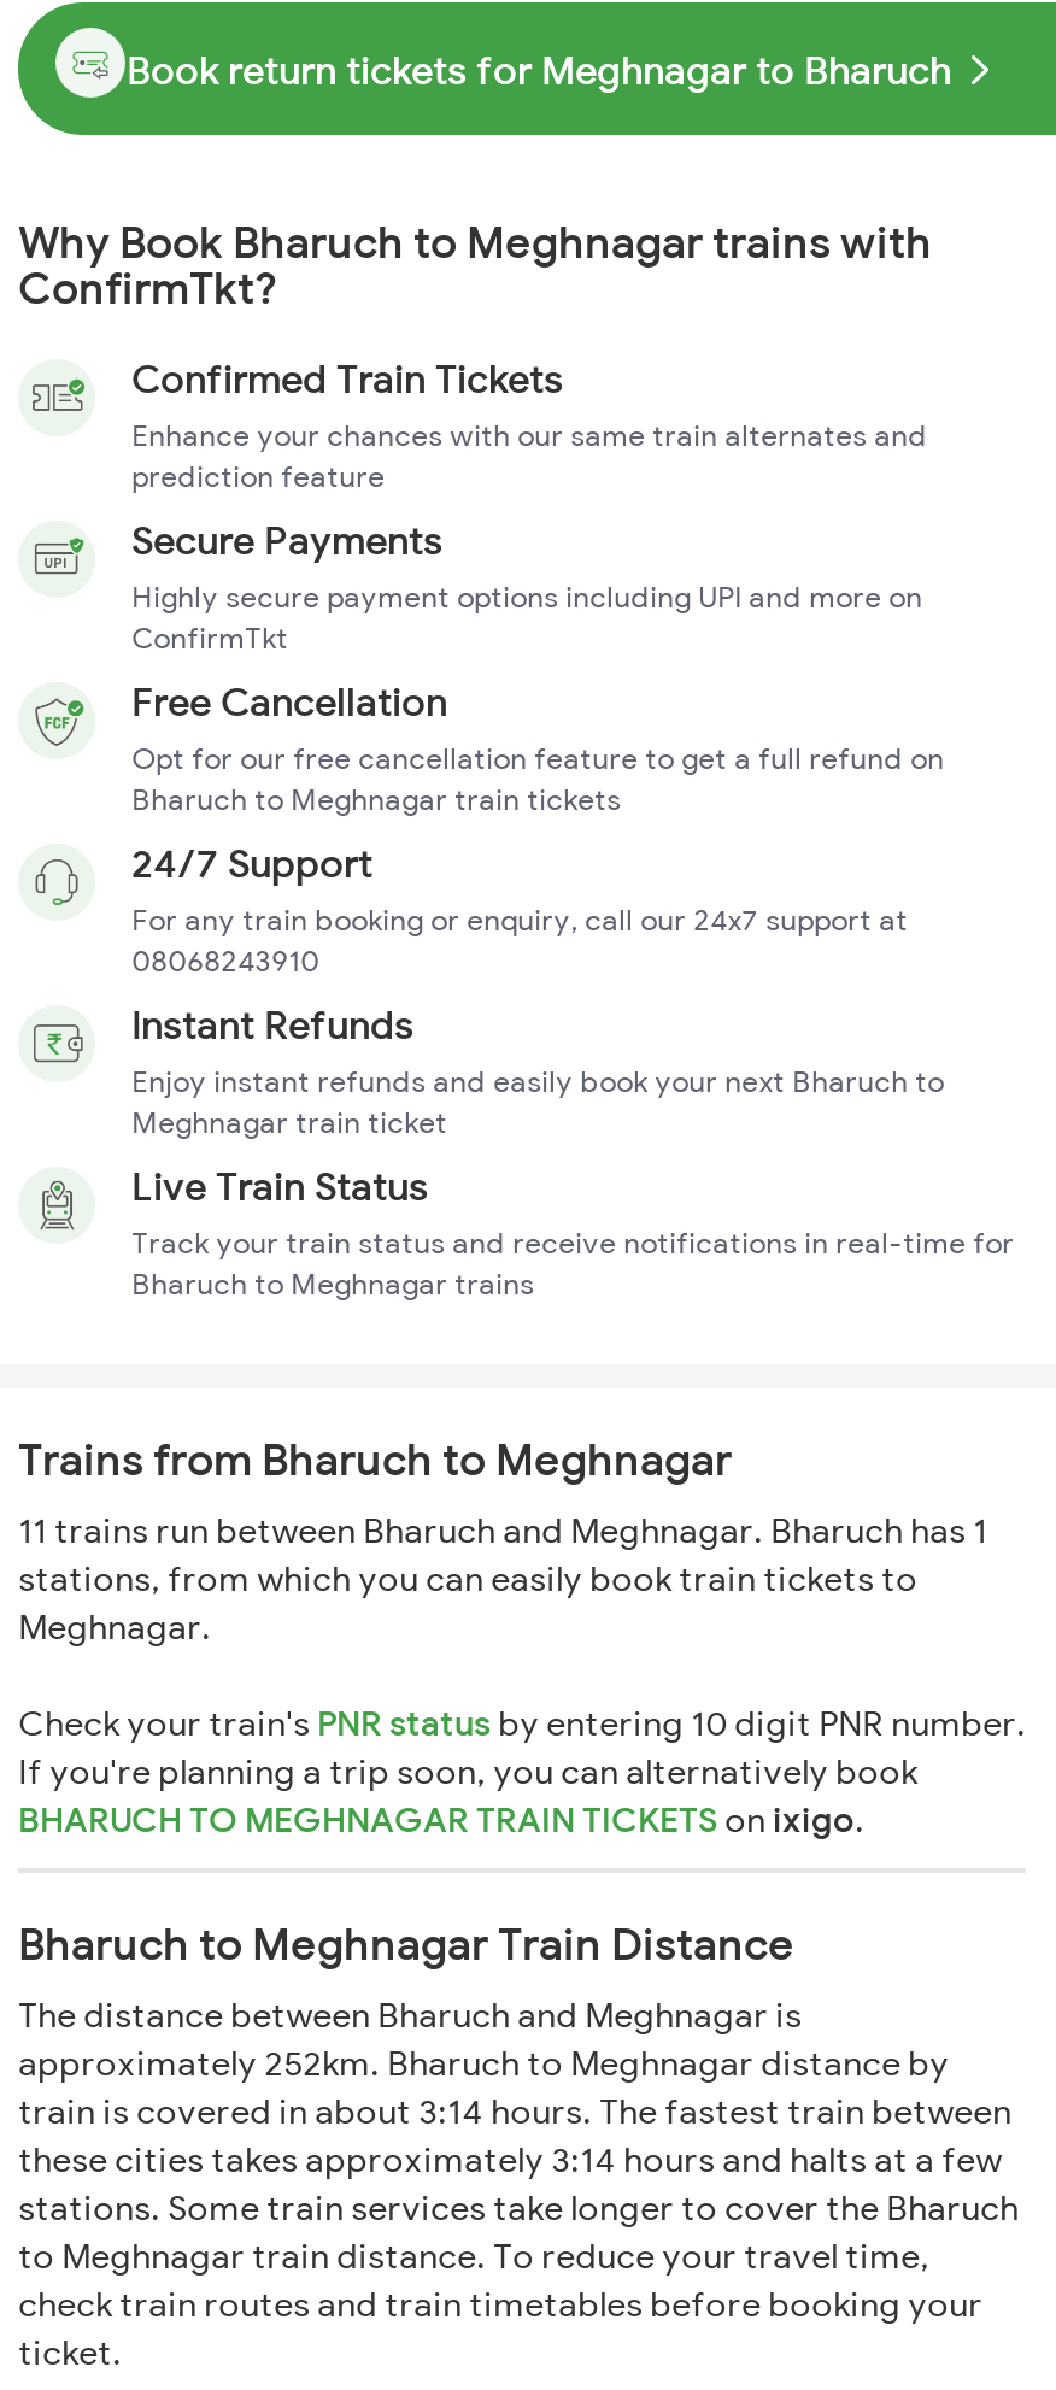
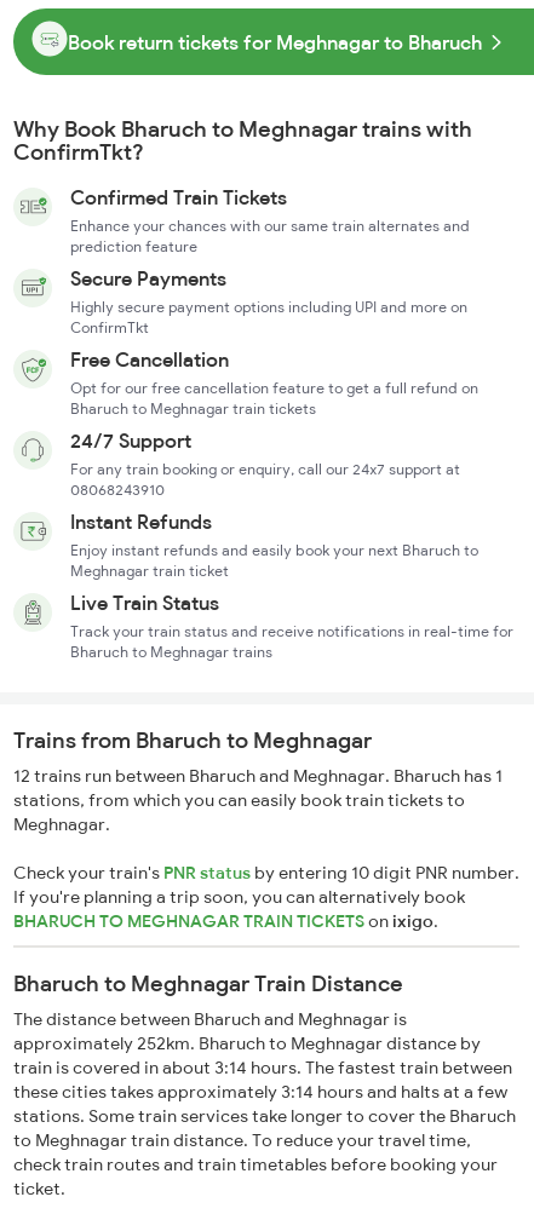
[18,1510,987,1553] 11 trains run between Bharuch and Meghnagar. Bharuch has 1 -> [13,765,503,787] 12 trains run between Bharuch and Meghnagar. Bharuch has 1

